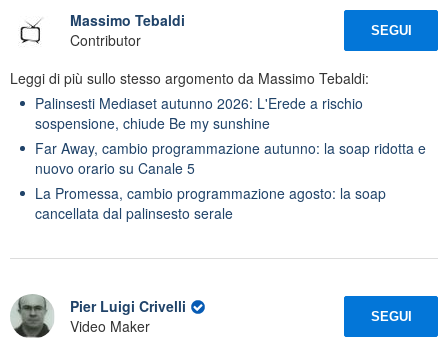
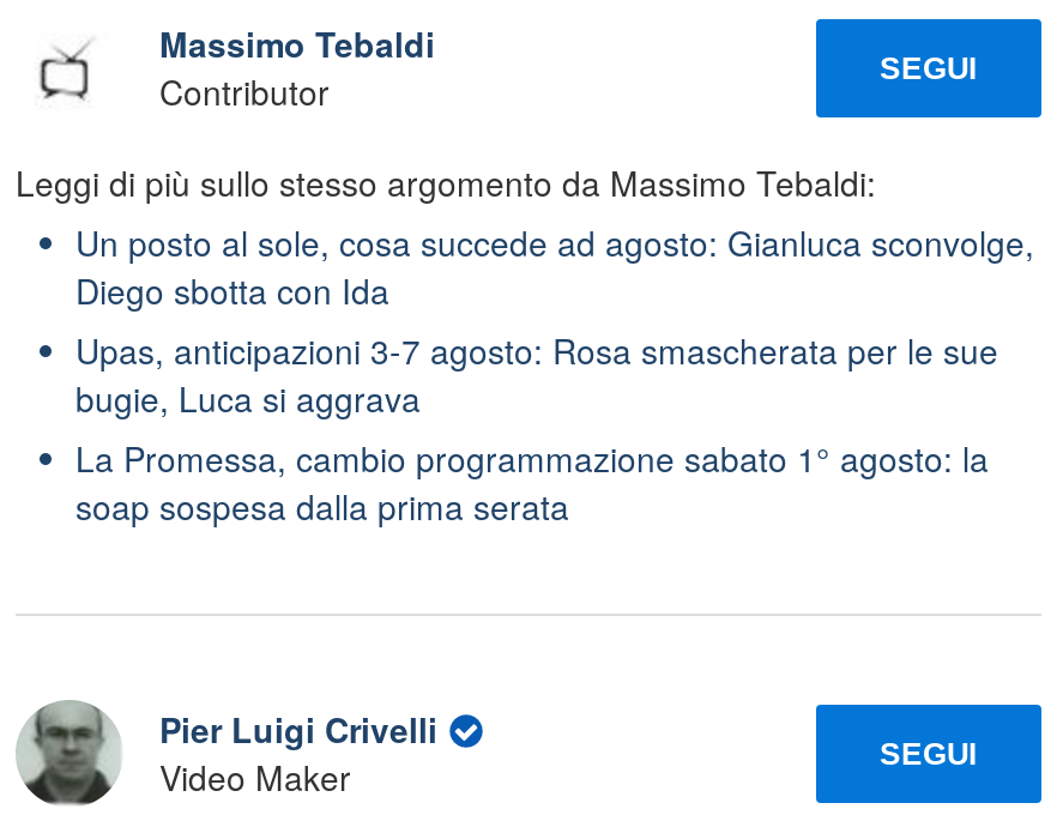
[35,92,426,222] Palinsesti Mediaset autunno 2026: L'Erede a rischio | sospensione, chiude Be my sunshine | Far Away, cambio programmazione autunno: la soap ridotta e | nuovo orario su Canale 5 | La Promessa, cambio programmazione agosto: la soap | cancellata dal palinsesto serale -> [76,217,1034,529] Un posto al sole, cosa succede ad agosto: Gianluca sconvolge, | Diego sbotta con Ida | Upas, anticipazioni 3-7 agosto: Rosa smascherata per le sue | bugie, Luca si aggrava | La Promessa, cambio programmazione sabato 1° agosto: la | soap sospesa dalla prima serata

